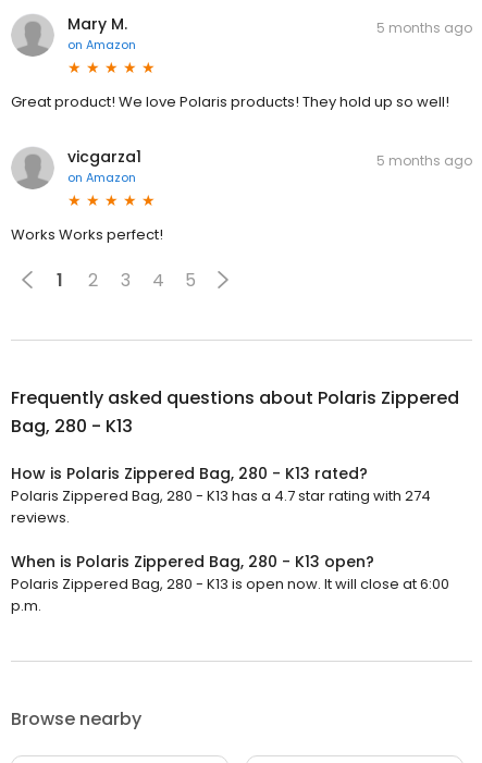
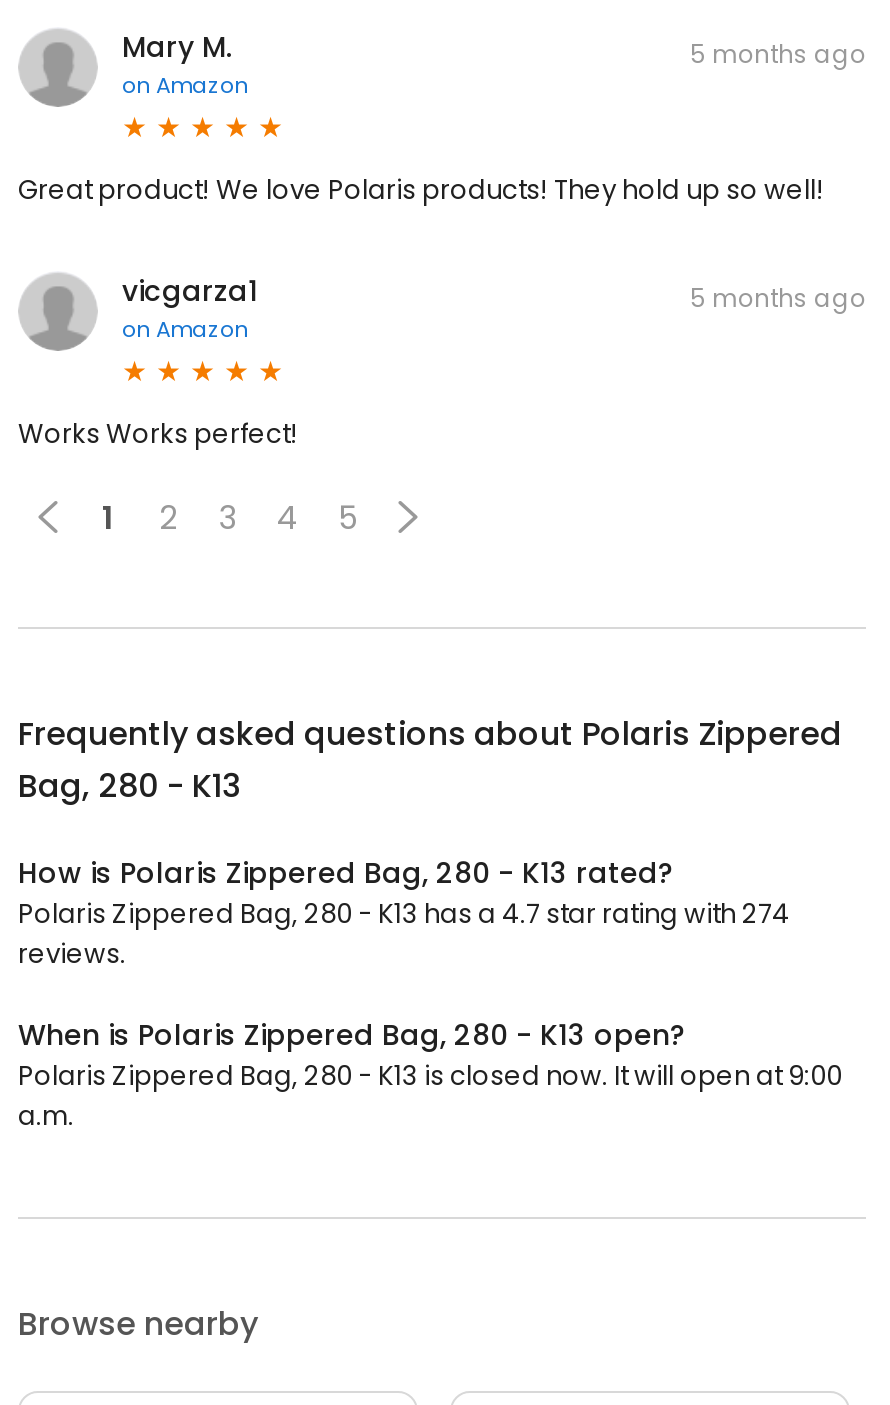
[11,574,449,616] Polaris Zippered Bag, 280 - K13 is open now. It will close at 6:00 | p.m. -> [18,1058,842,1136] Polaris Zippered Bag, 280 - K13 is closed now. It will open at 9:00 | a.m.

